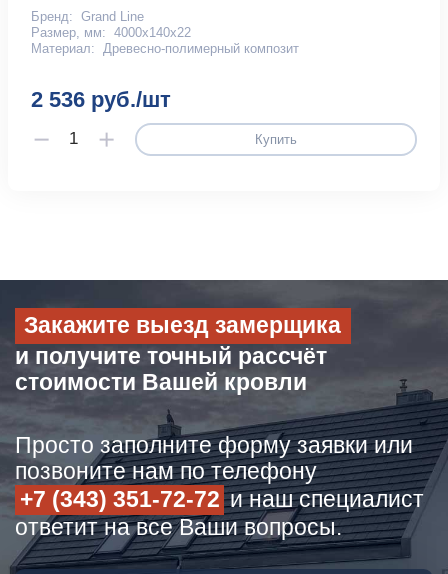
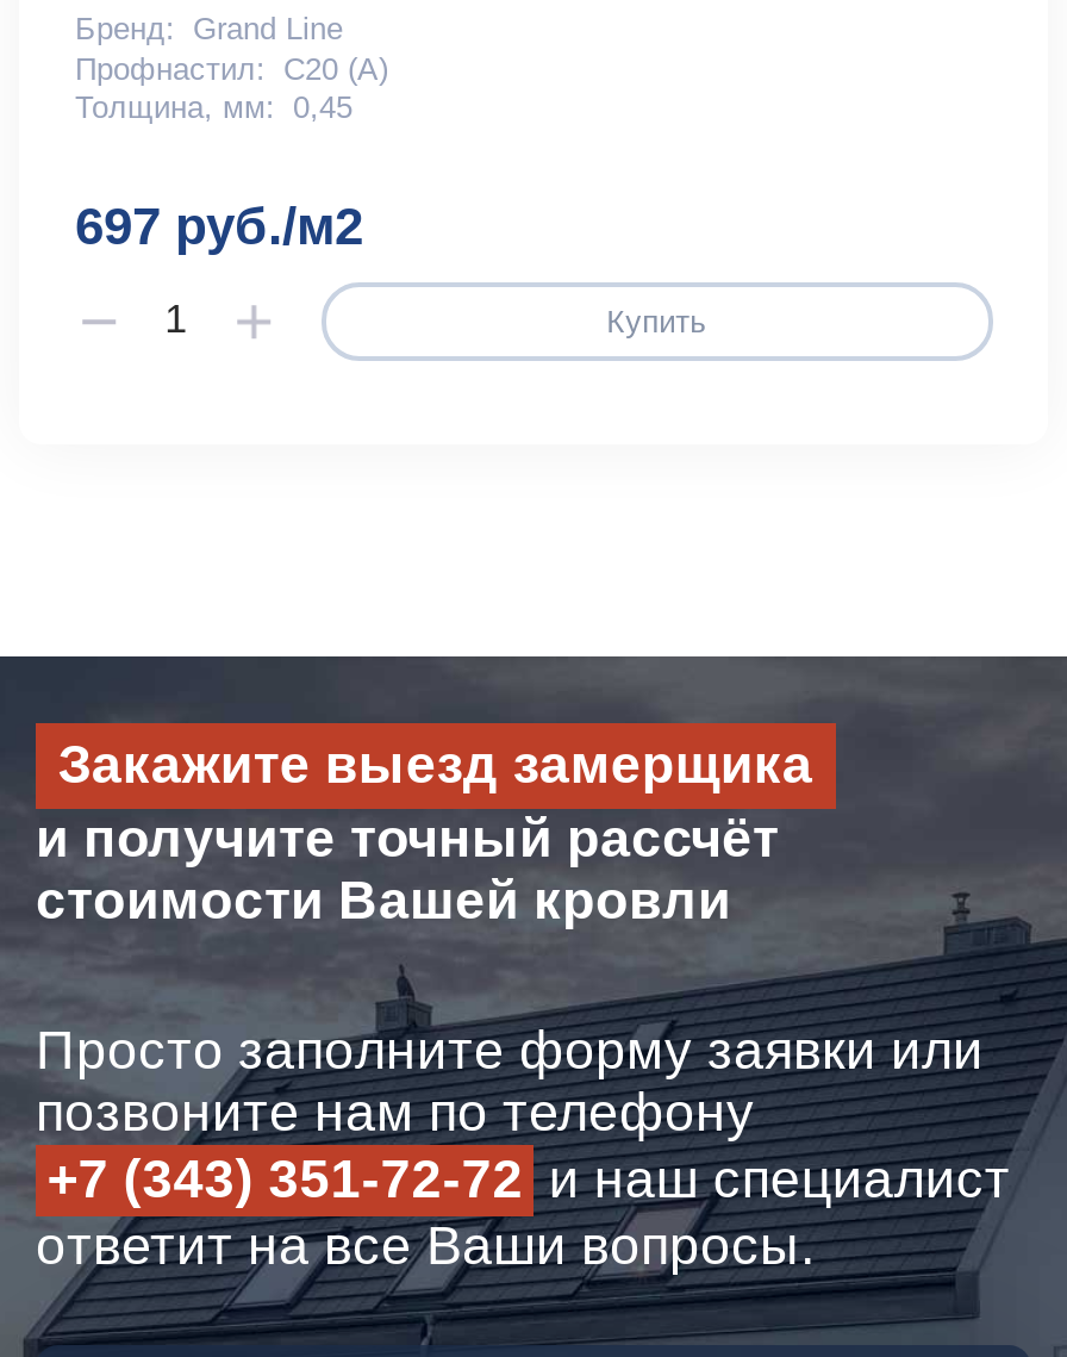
[31,25,299,56] Размер, мм: 4000х140х22 | Материал: Древесно-полимерный композит -> [75,50,388,124] Профнастил: С20 (А) | Толщина, мм: 0,45
[31,87,171,112] 2 536 руб./шт -> [75,197,363,257] 697 руб./м2

